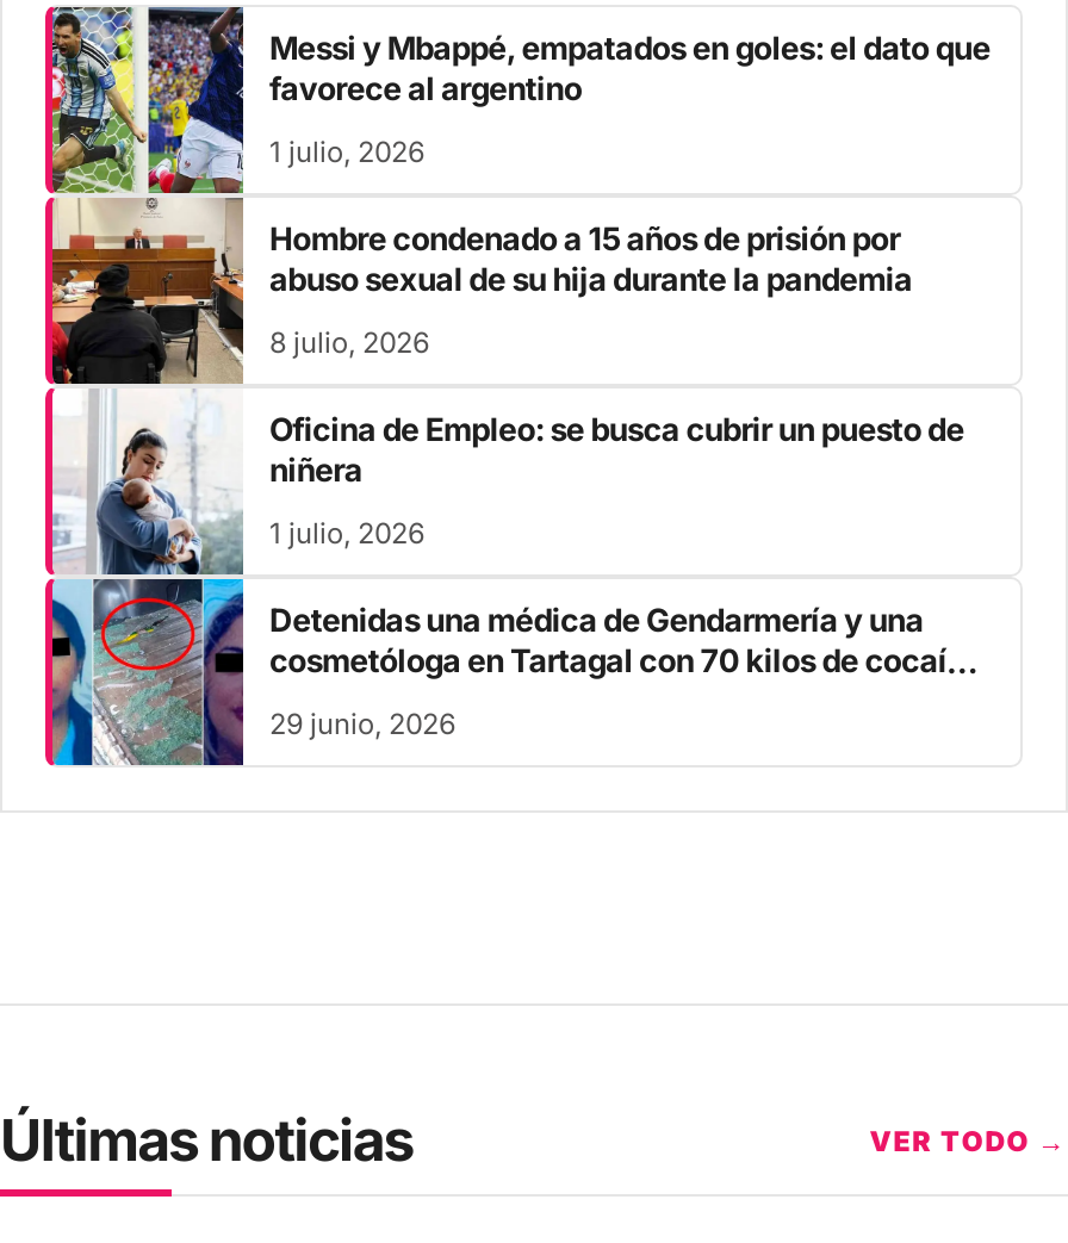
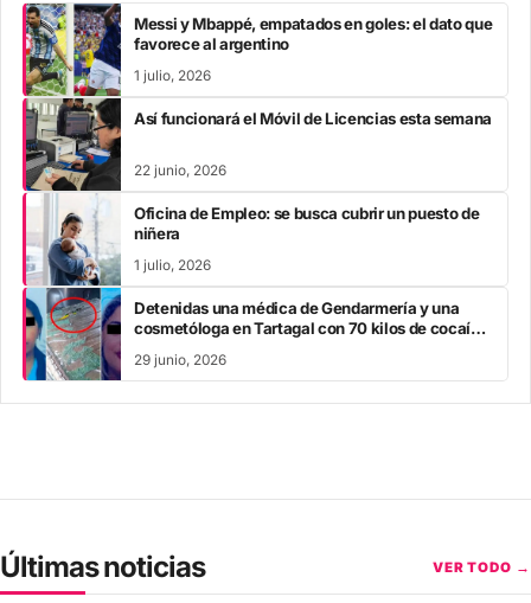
[50,195,912,386] [image] | Hombre condenado a 15 años de prisión por | abuso sexual de su hija durante la pandemia -> [25,97,492,192] [image] | Así funcionará el Móvil de Licencias esta semana
[269,327,429,361] 8 julio, 2026 -> [134,163,226,179] 22 junio, 2026

